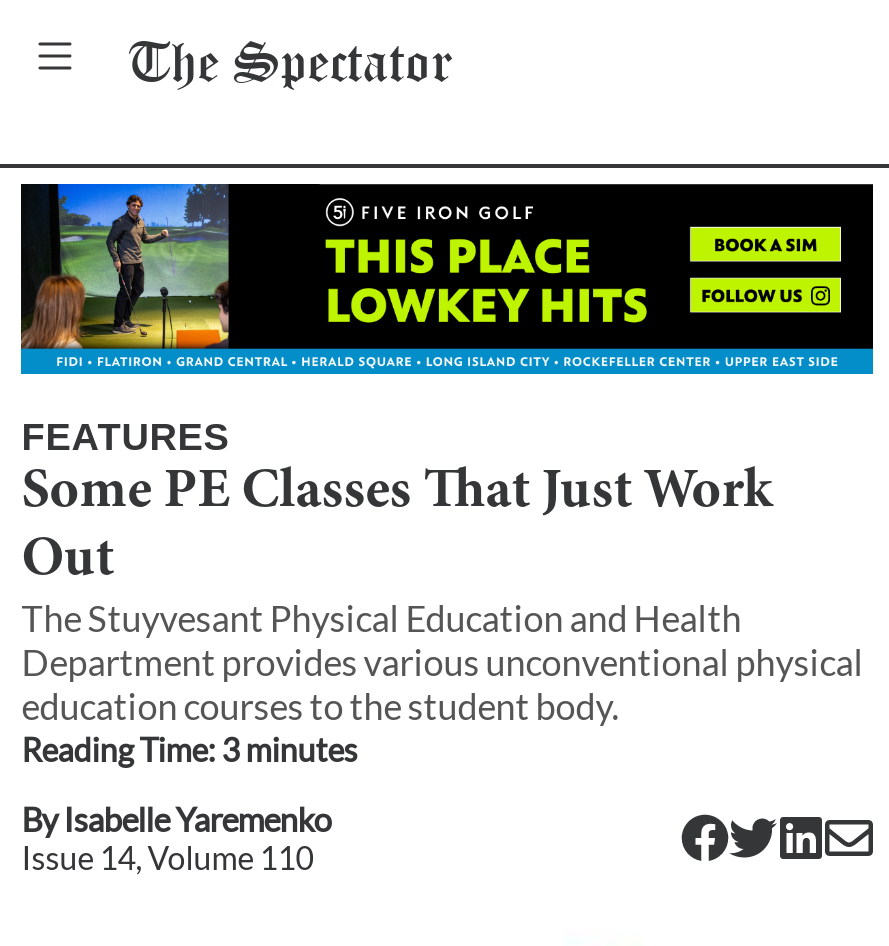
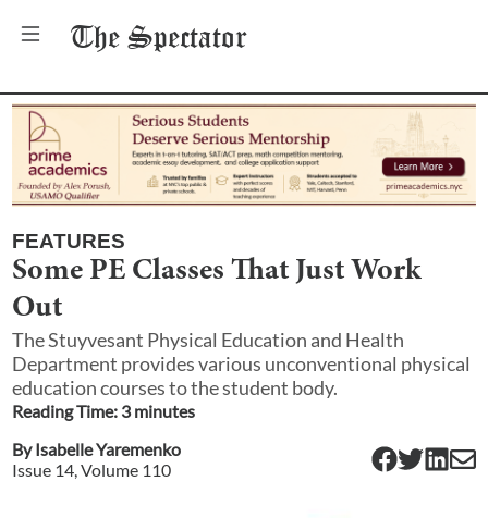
[19,182,875,376] [image] -> [11,103,477,207] [image]

